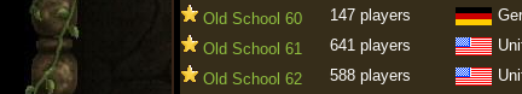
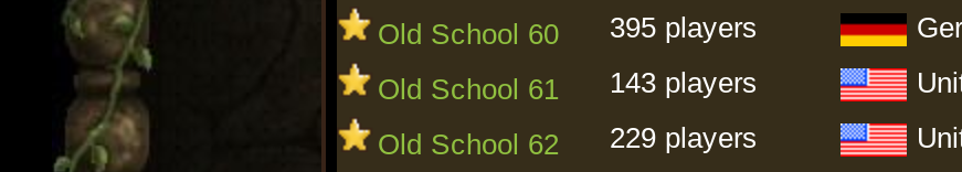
[202,6,410,28] Old School 60 147 players -> [378,11,758,51] Old School 60 395 players
[202,36,410,58] Old School 61 641 players -> [378,66,758,106] Old School 61 143 players
[202,66,410,88] Old School 62 588 players -> [378,121,758,161] Old School 62 229 players

